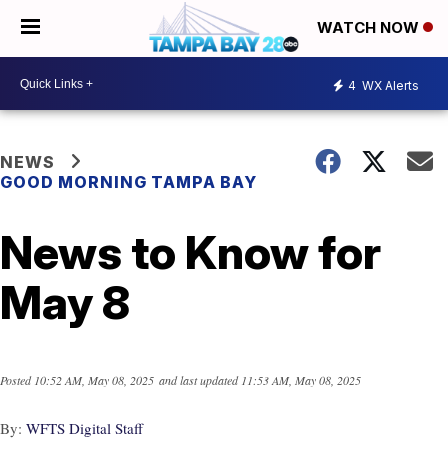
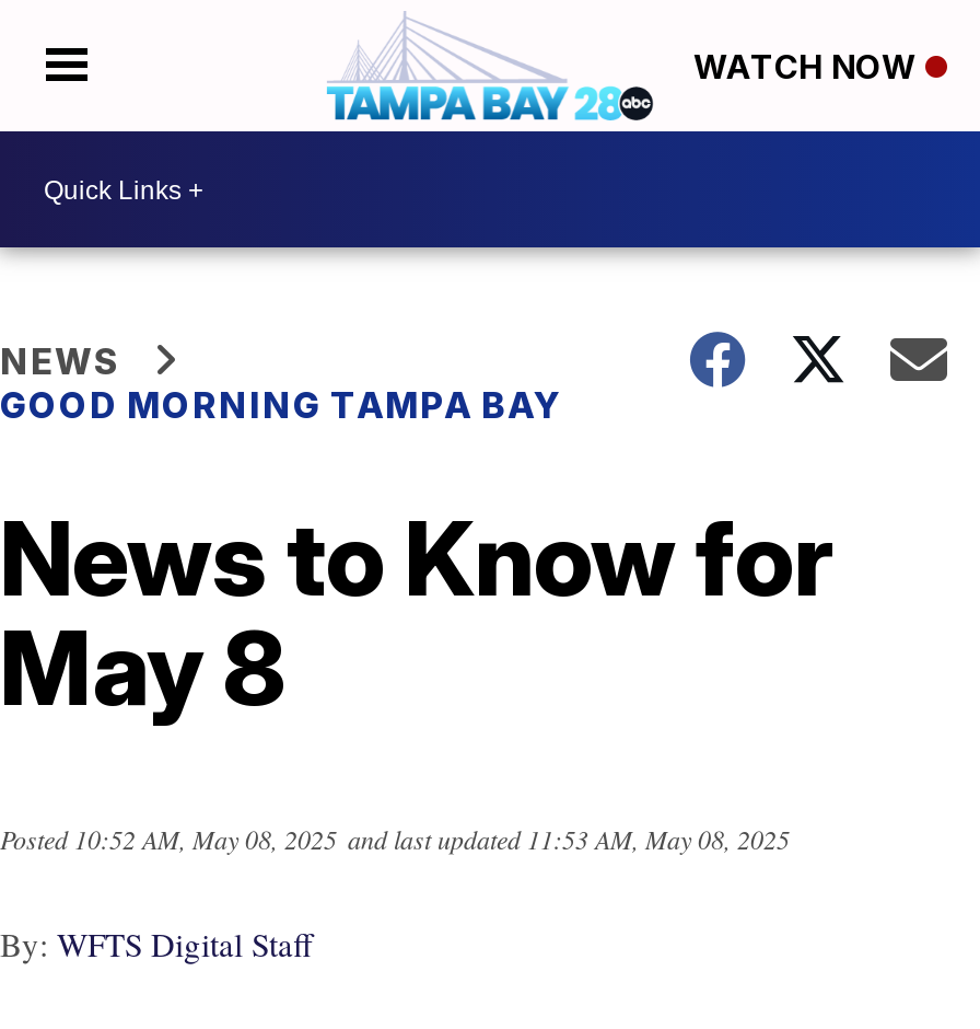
[348,77,419,92] 4 WX Alerts -> none

